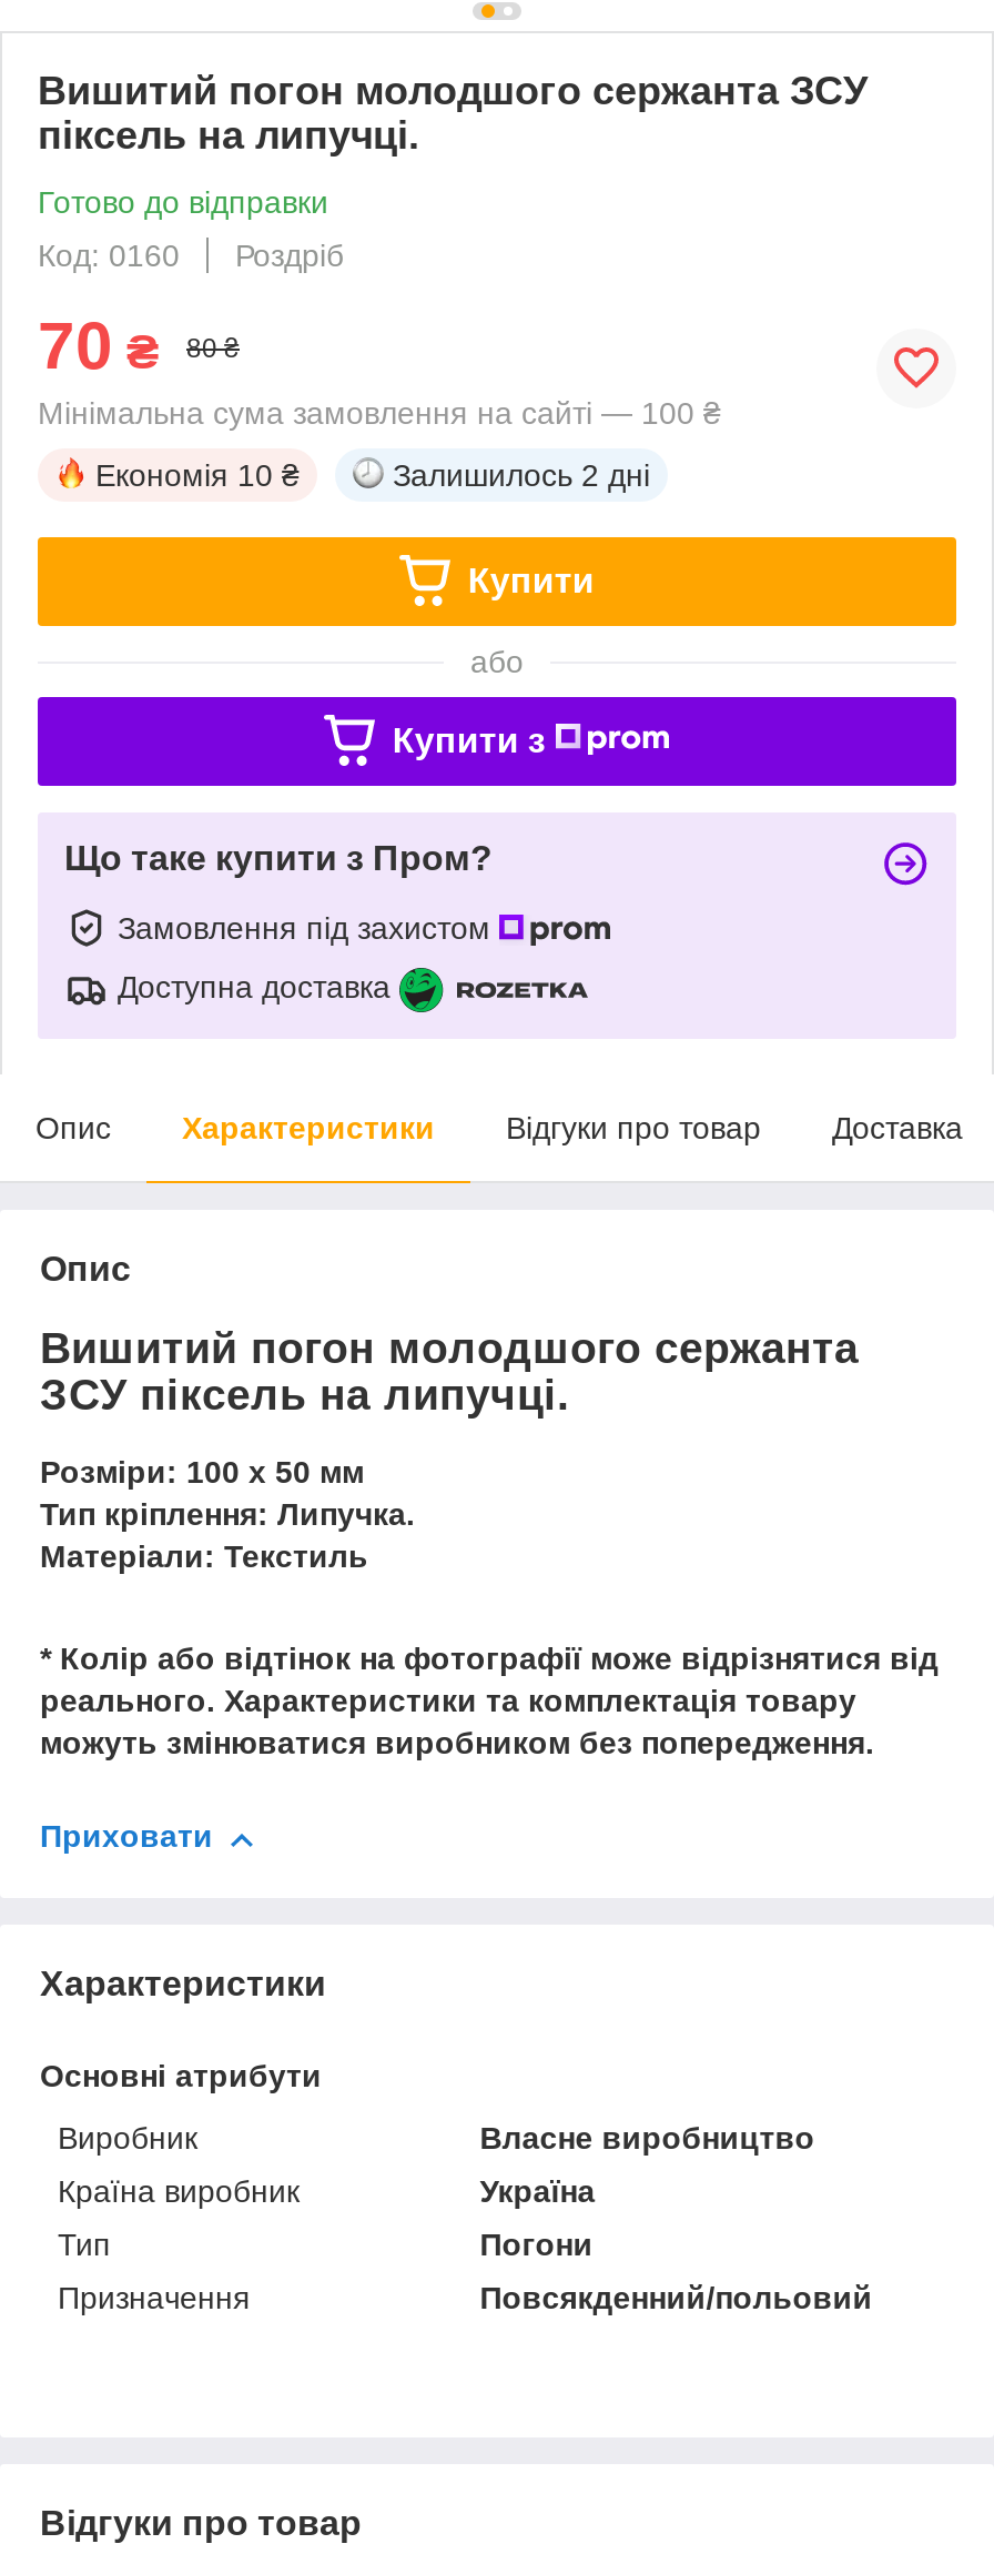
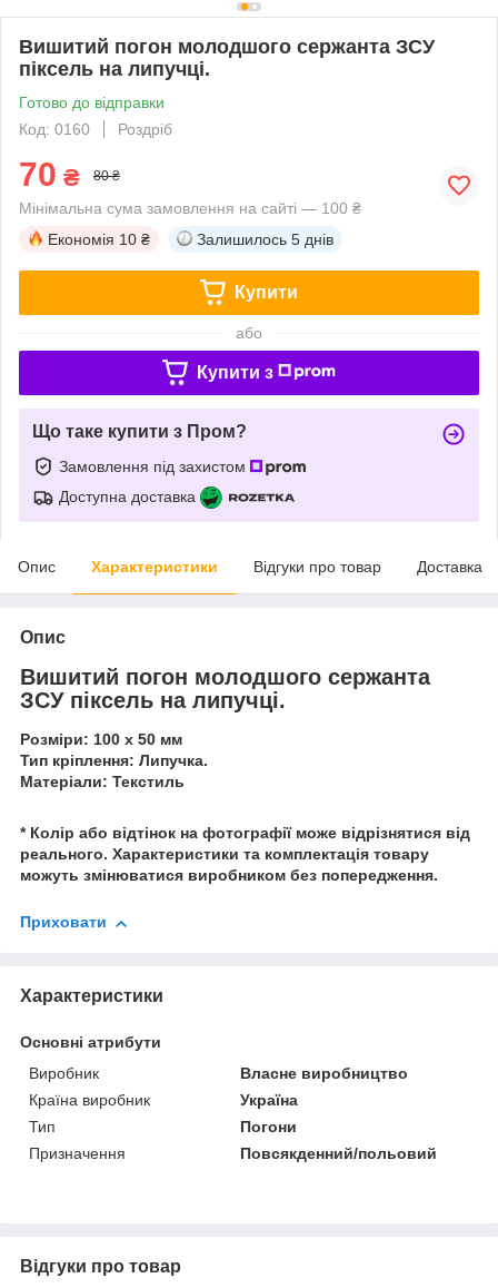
[393,457,650,492] Залишилось 2 дні -> [197,230,333,248] Залишилось 5 днів

